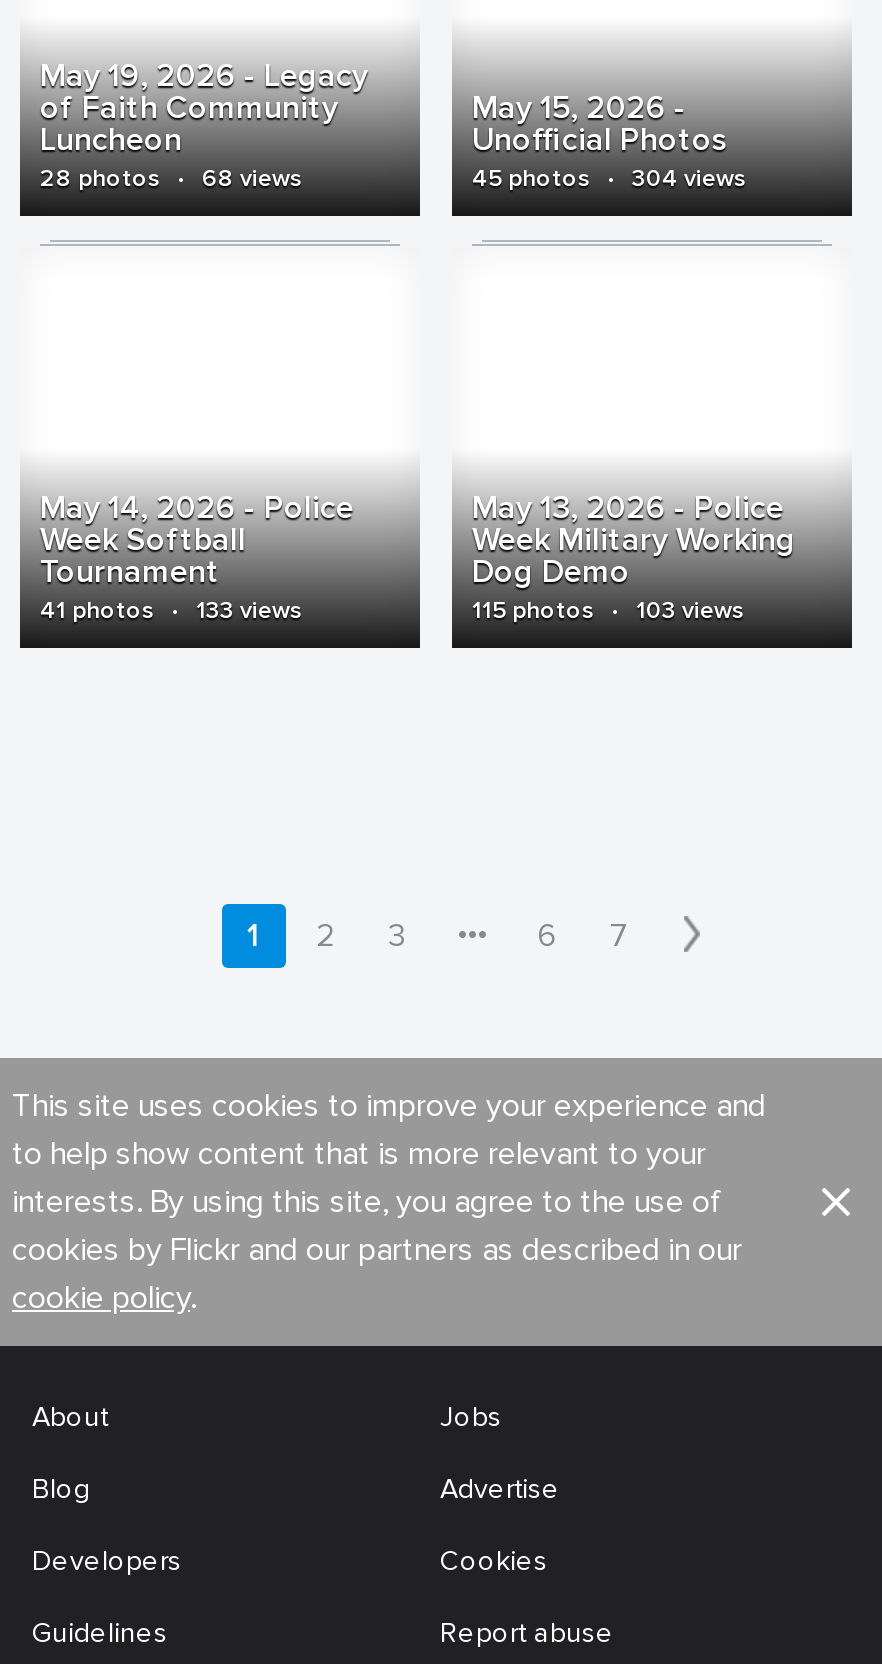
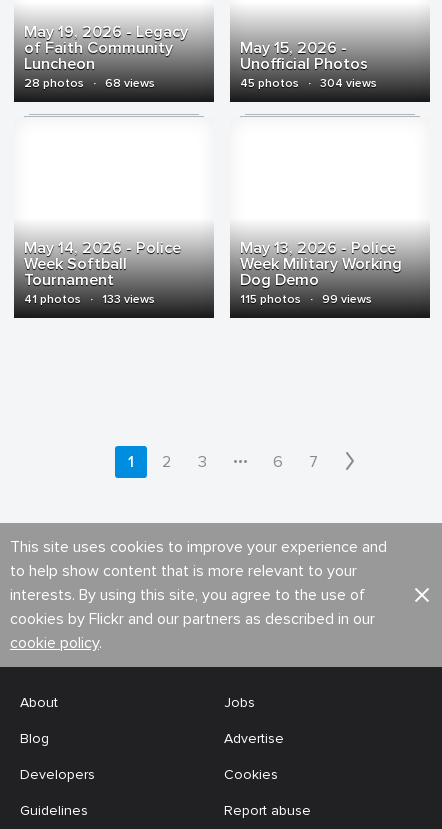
[472,596,744,626] 115 photos · 103 views -> [240,292,372,307] 115 photos · 99 views

